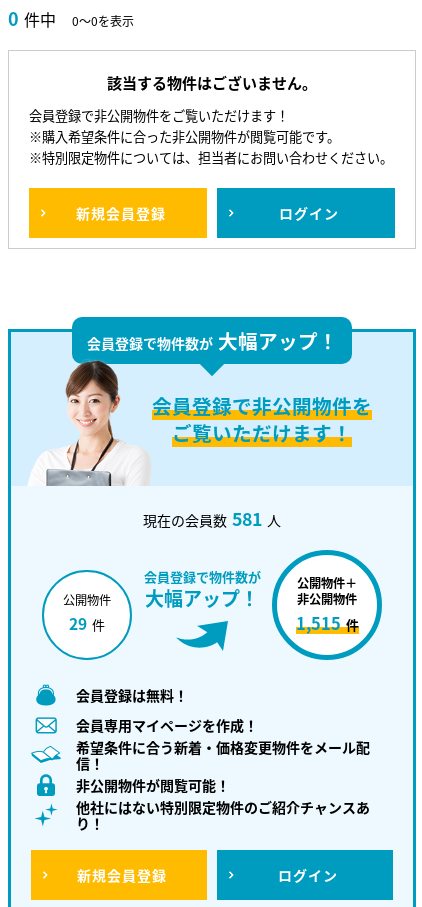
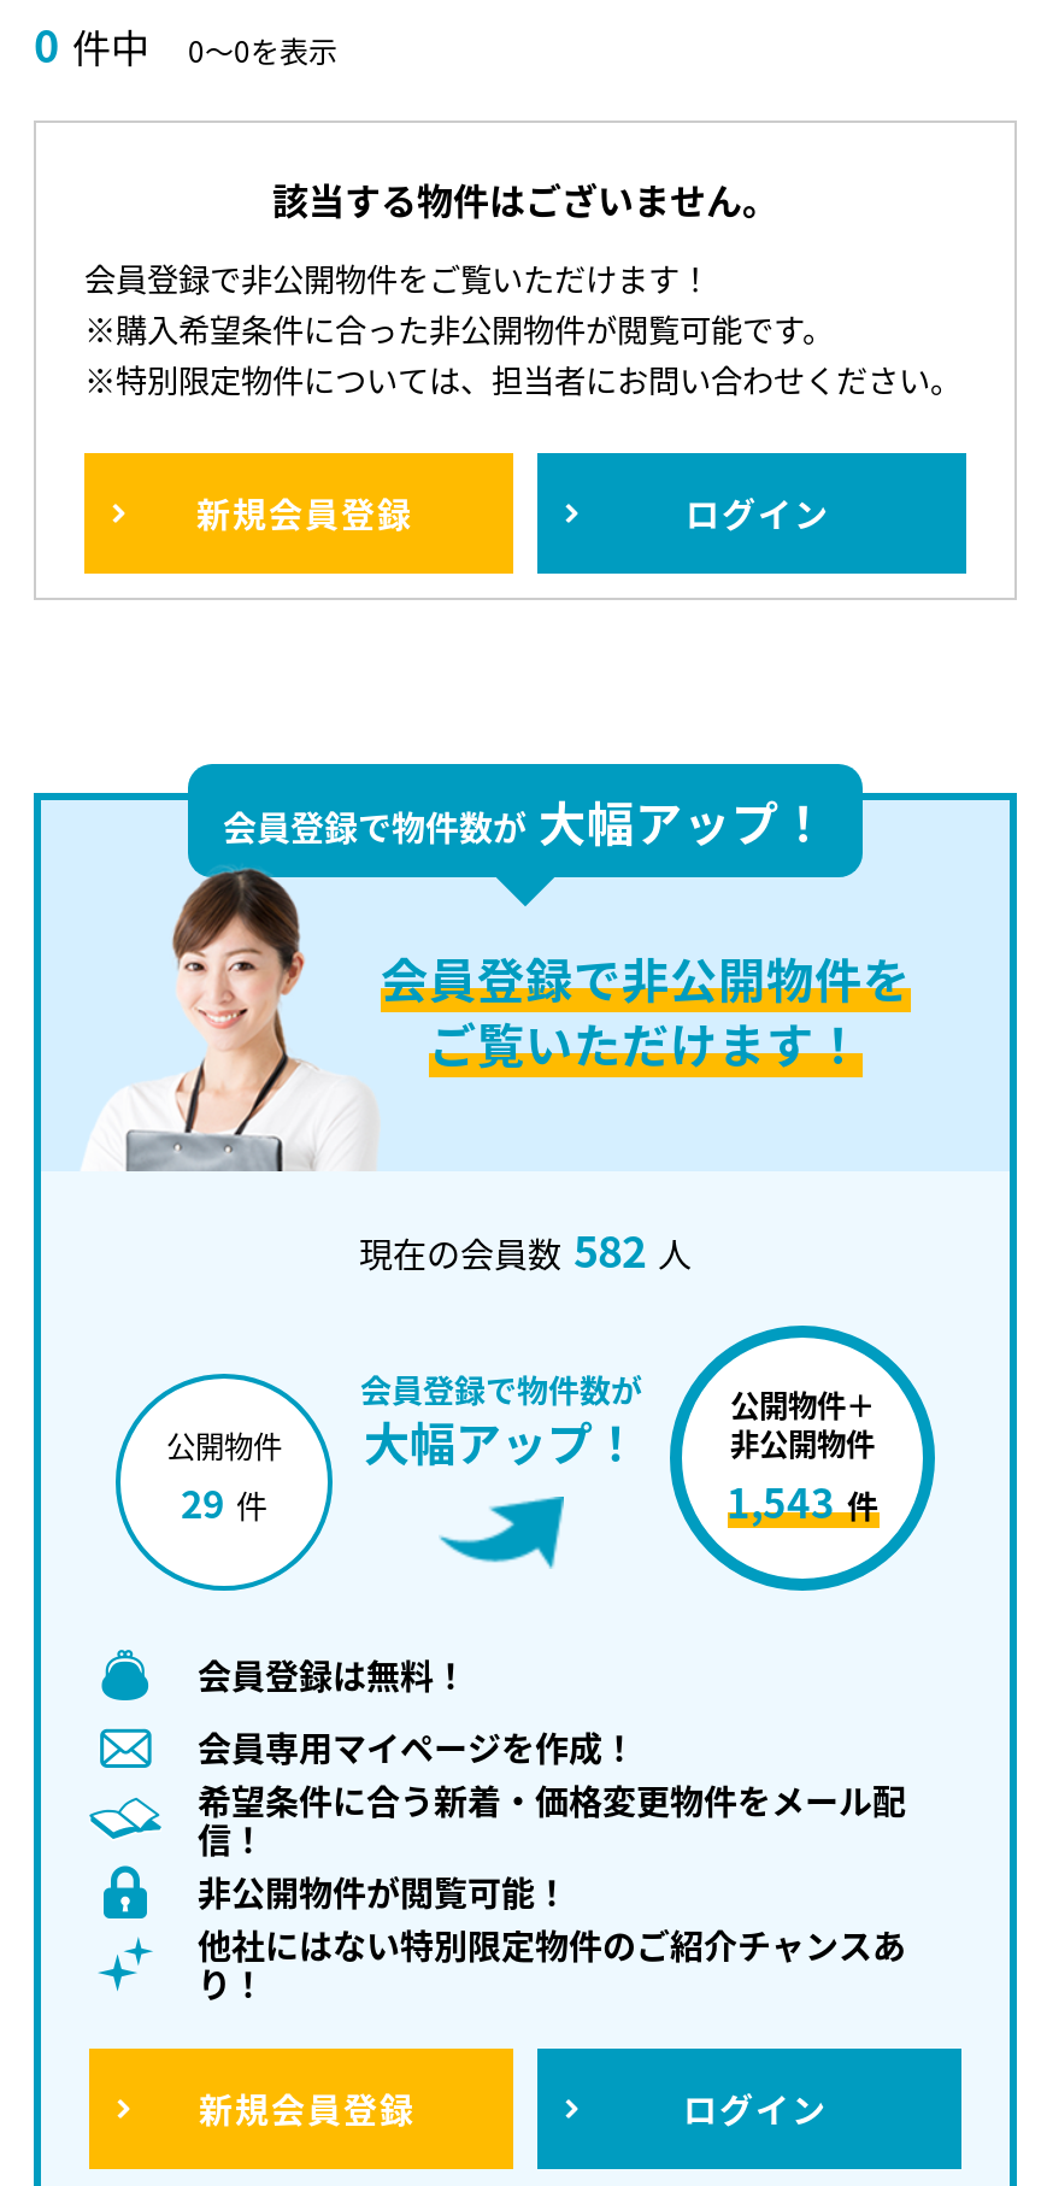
[143,505,281,531] 現在の会員数 581 人 -> [359,1217,692,1280] 現在の会員数 582 人
[295,611,358,635] 1,515 件 -> [727,1473,878,1530] 1,543 件

